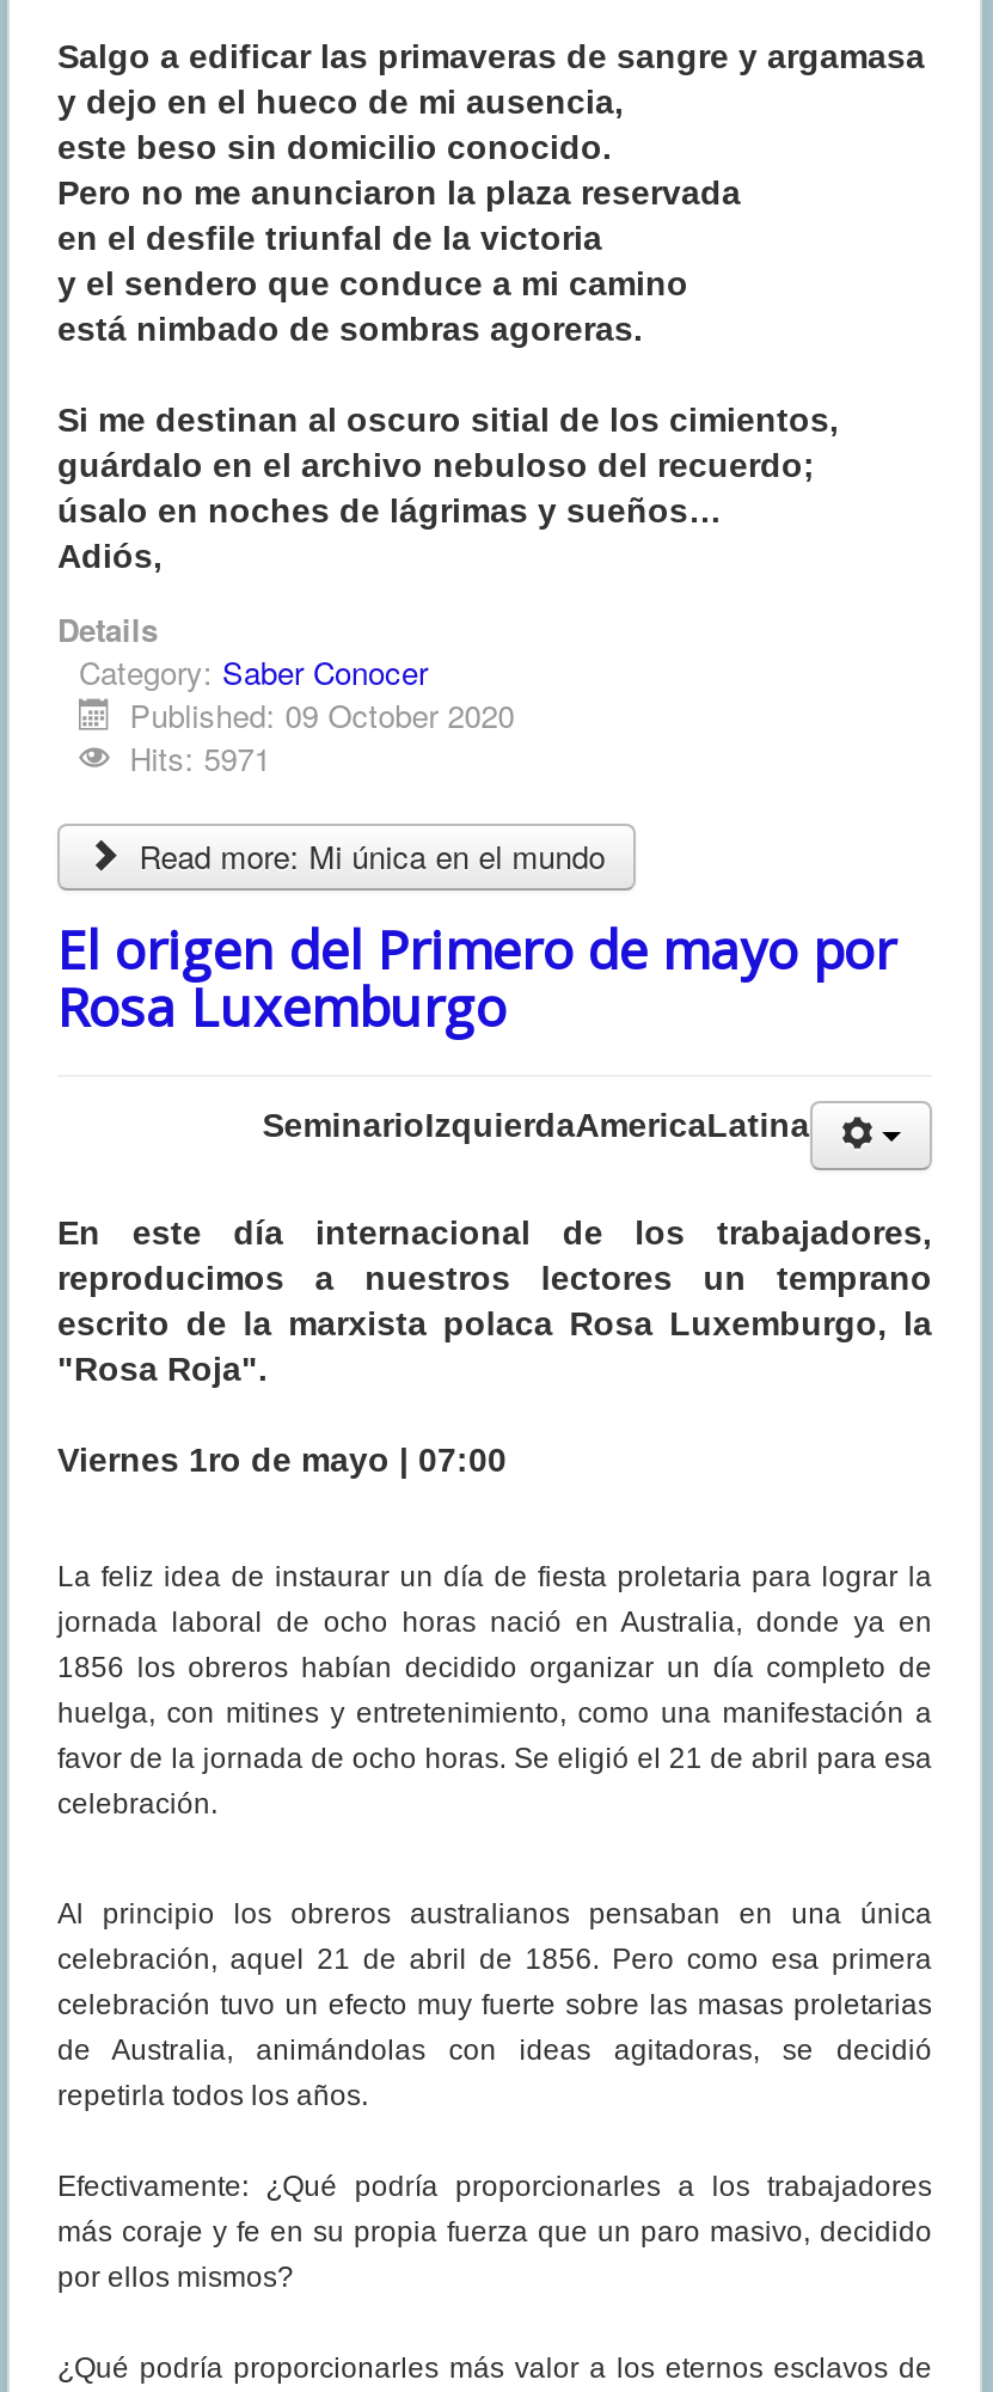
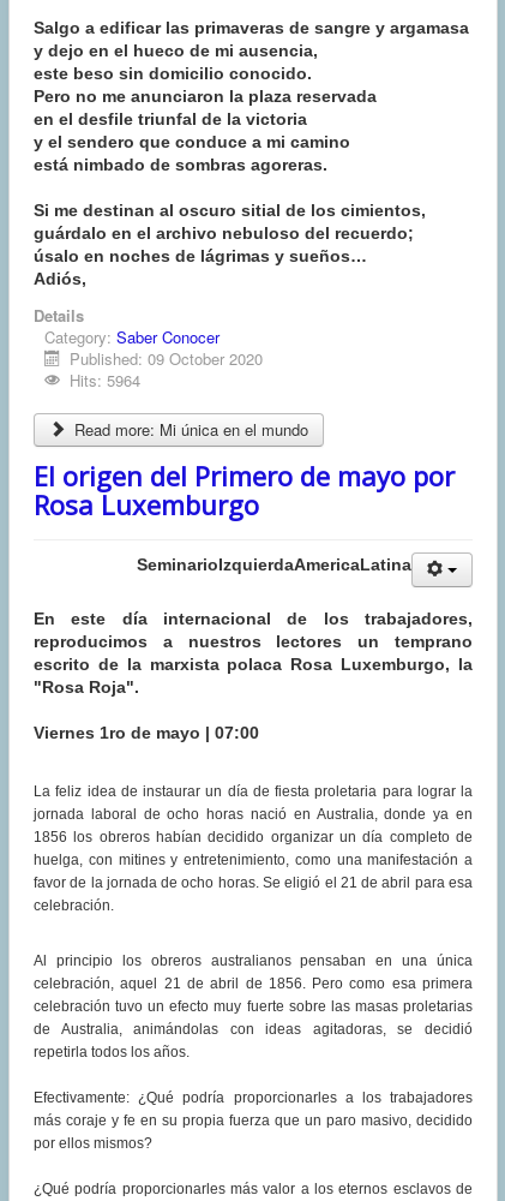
[130,736,271,781] Hits: 5971 -> [70,369,141,392] Hits: 5964

